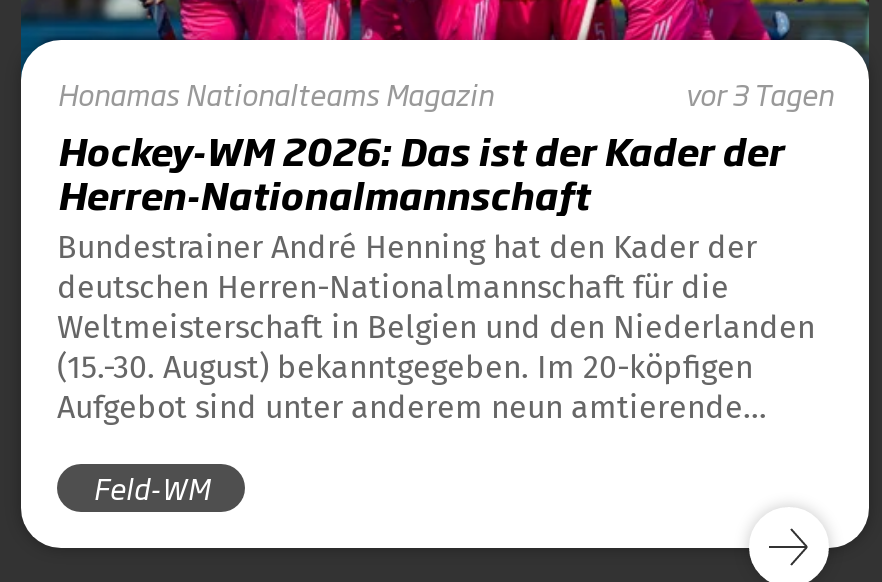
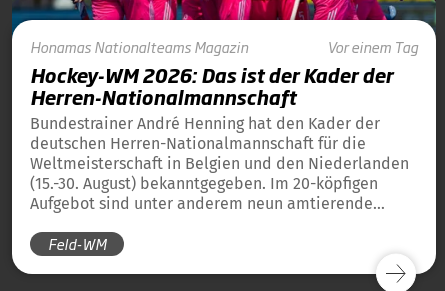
[685,72,833,114] vor 3 Tagen -> [327,36,418,57] Vor einem Tag

